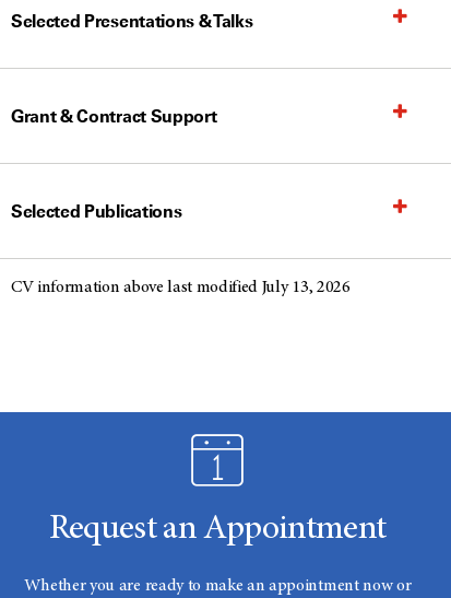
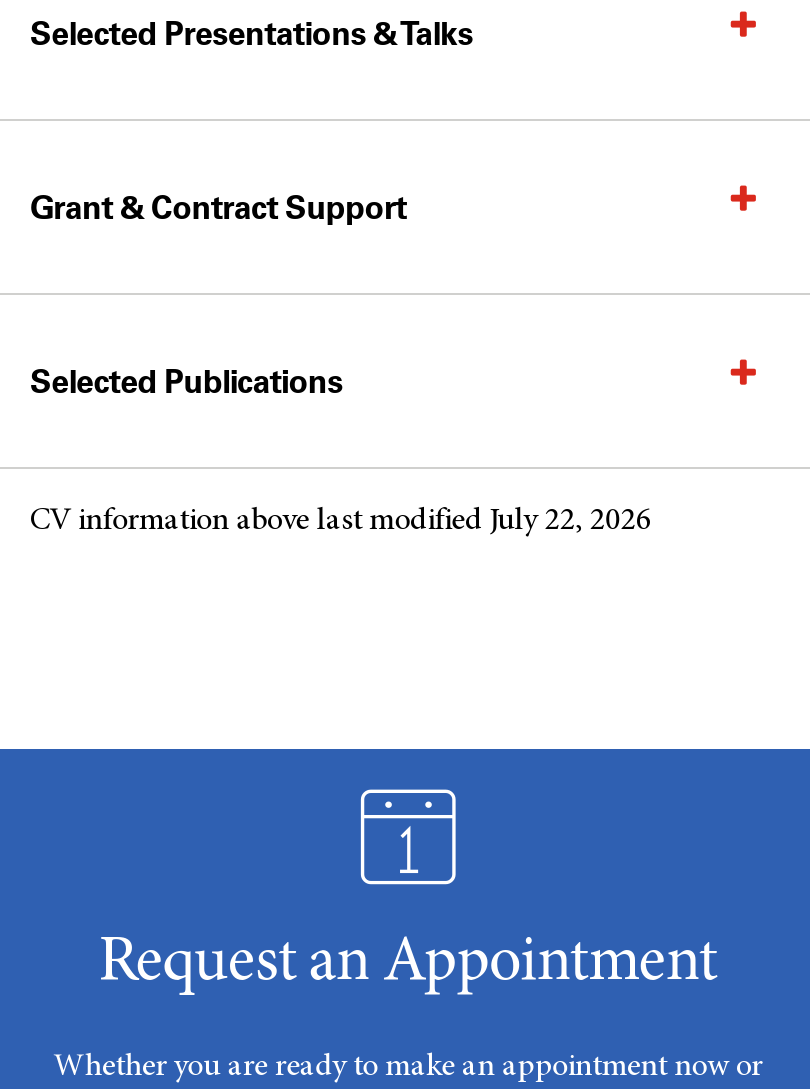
[11,279,350,296] CV information above last modified July 13, 2026 -> [30,505,651,537] CV information above last modified July 22, 2026

